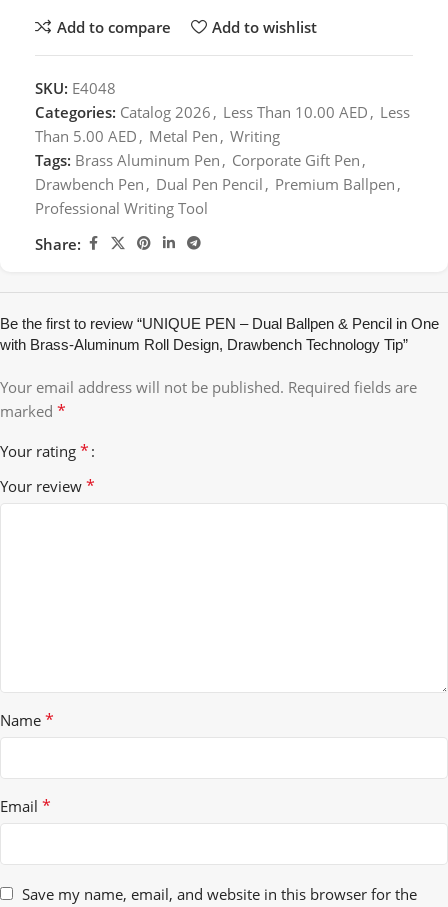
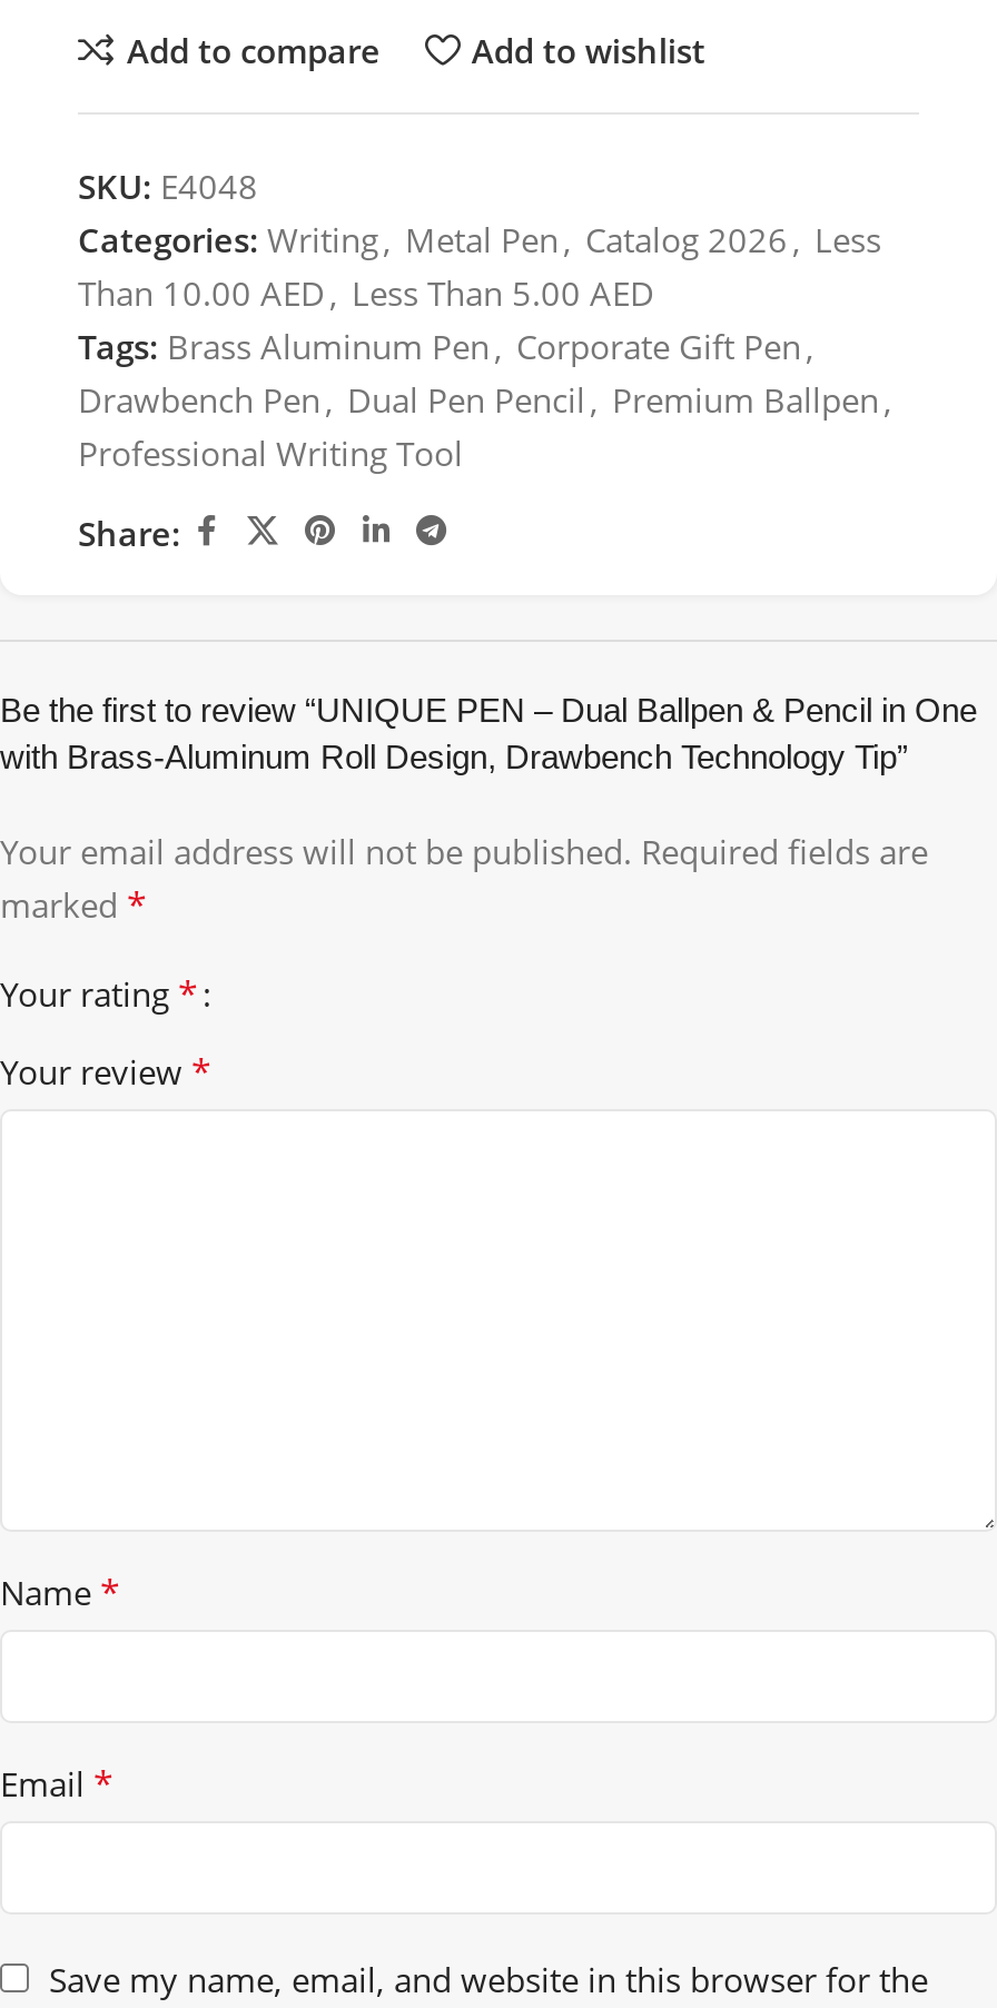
[35,102,410,122] Categories: Catalog 2026 , Less Than 10.00 AED , Less -> [78,217,881,261] Categories: Writing , Metal Pen , Catalog 2026 , Less
[35,126,280,146] Than 5.00 AED , Metal Pen , Writing -> [78,270,654,315] Than 10.00 AED , Less Than 5.00 AED

